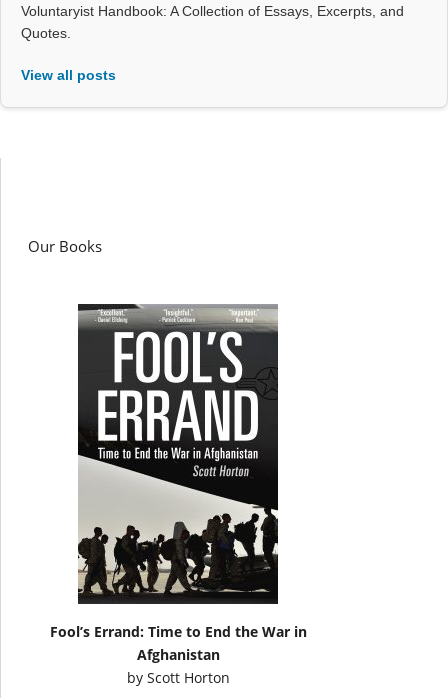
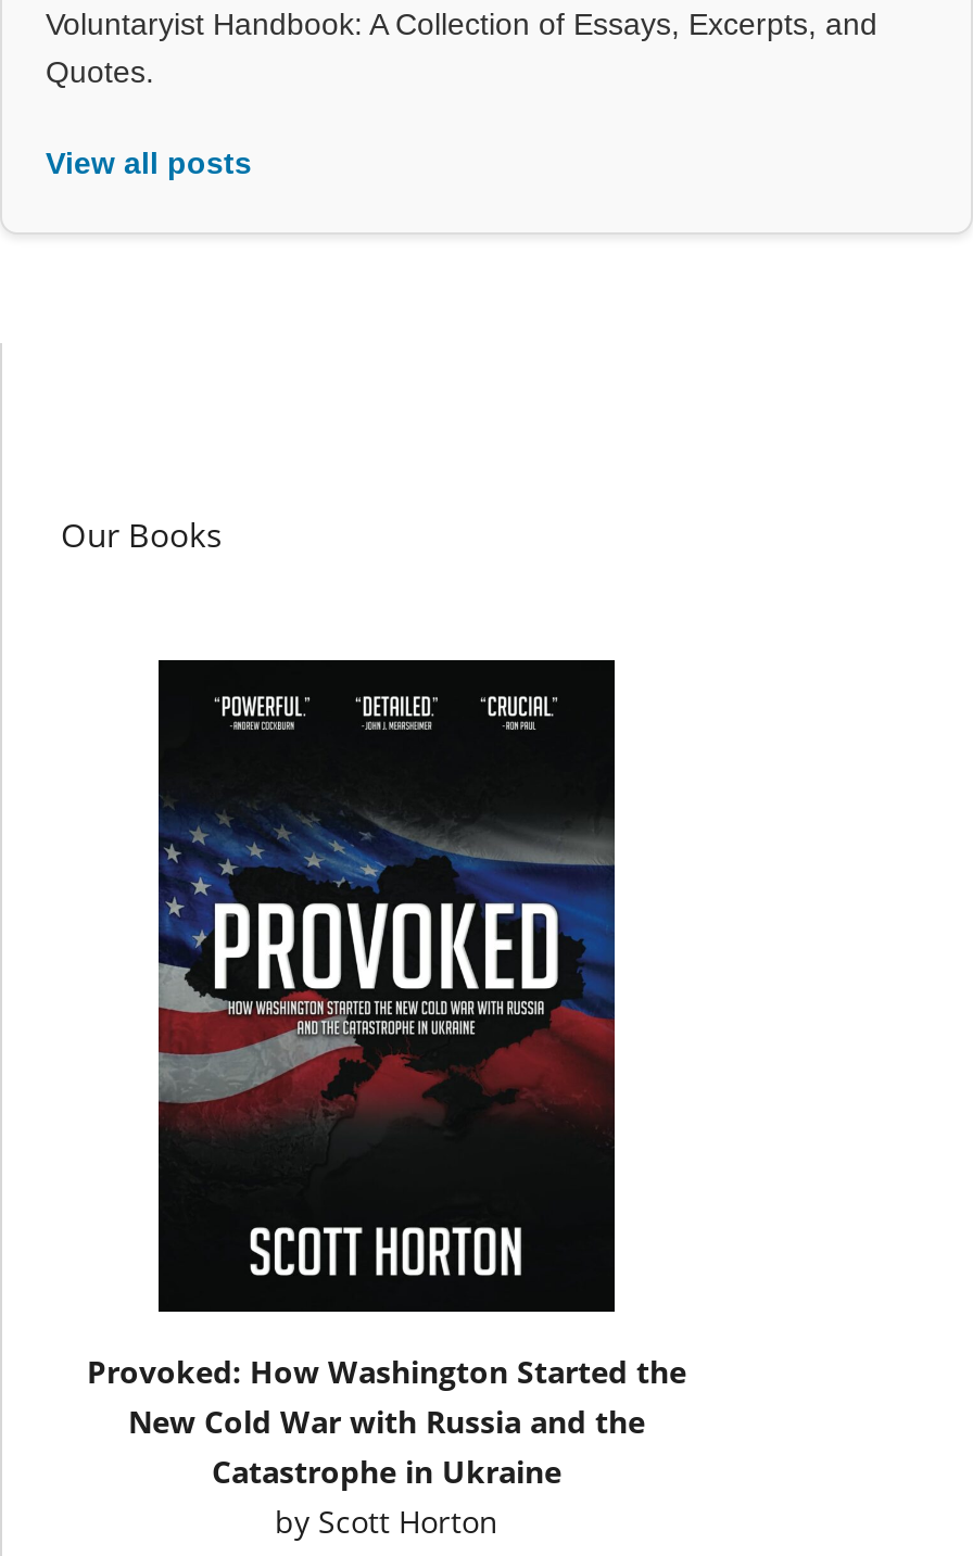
[49,304,306,664] [image] | Fool’s Errand: Time to End the War in | Afghanistan -> [87,658,686,1492] [image] | Provoked: How Washington Started the | New Cold War with Russia and the | Catastrophe in Ukraine

